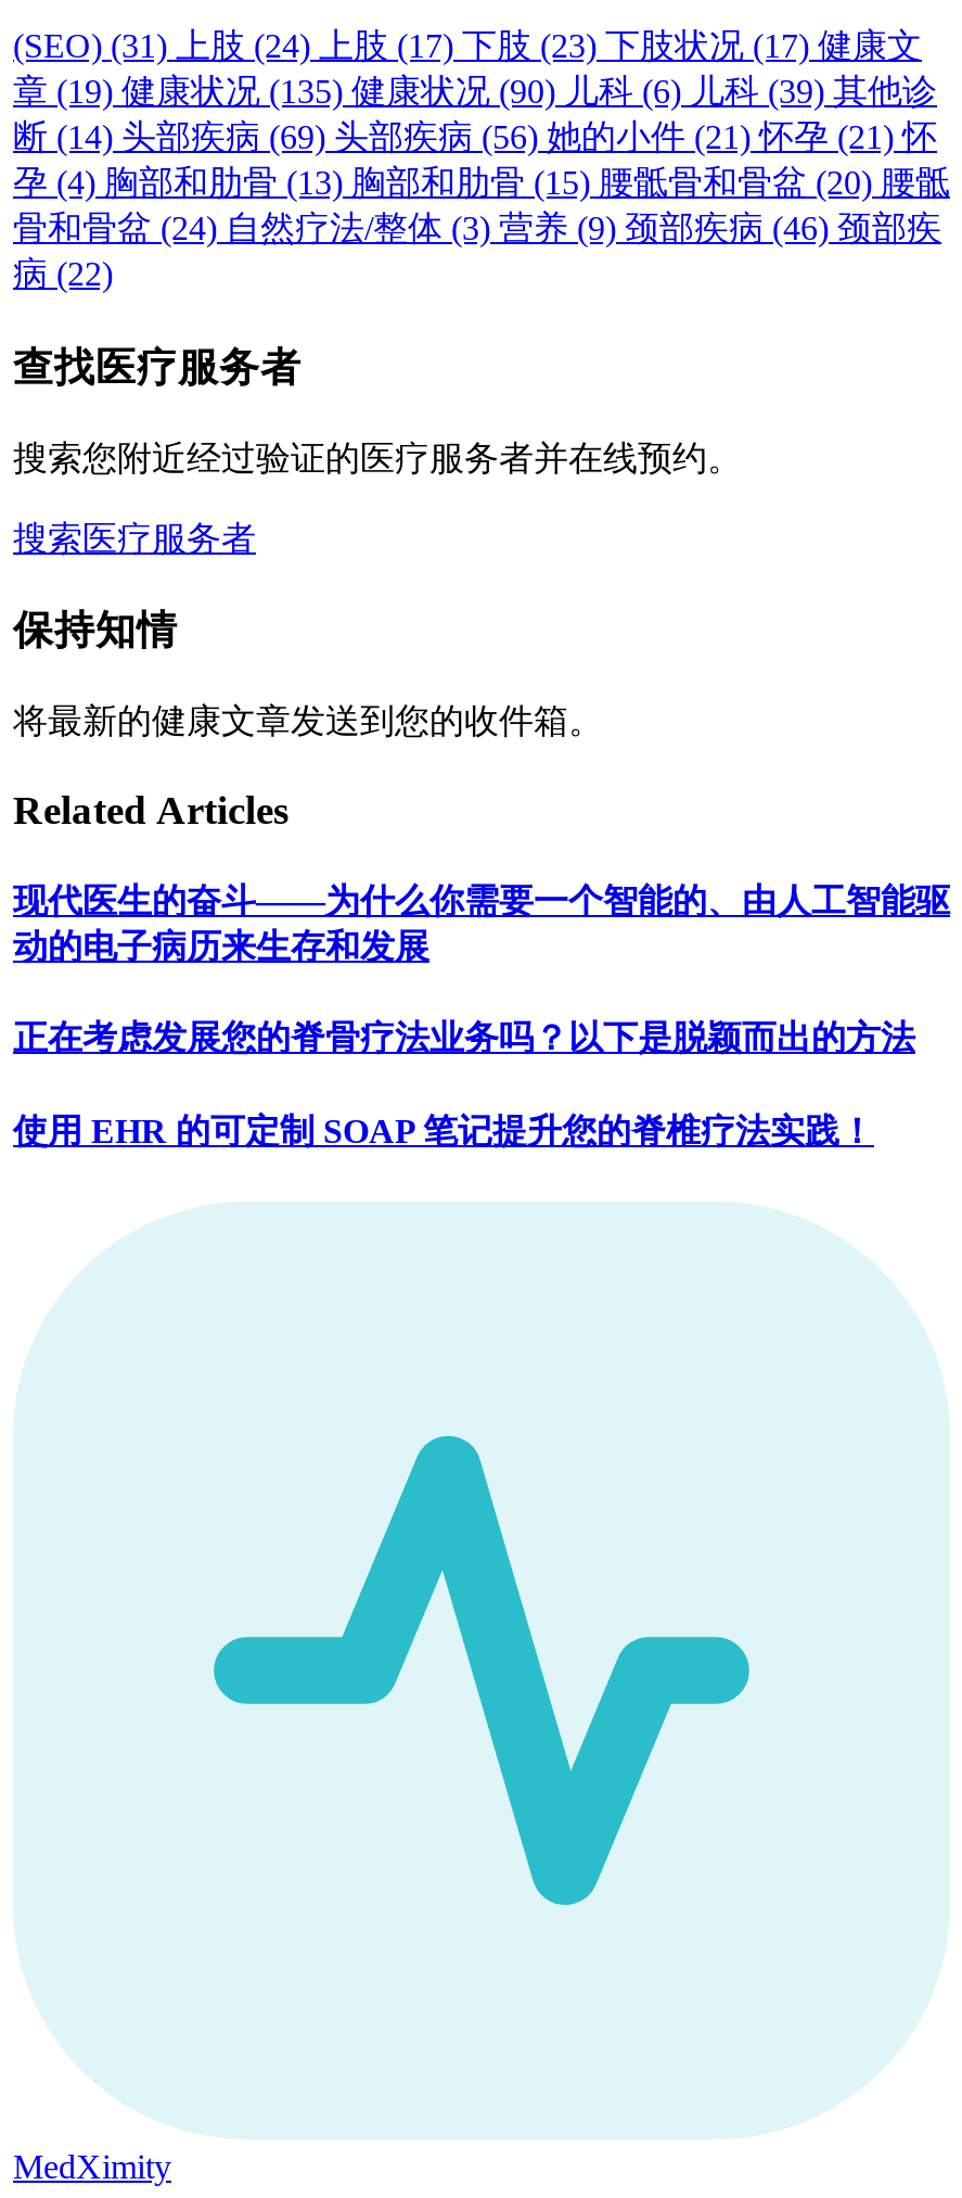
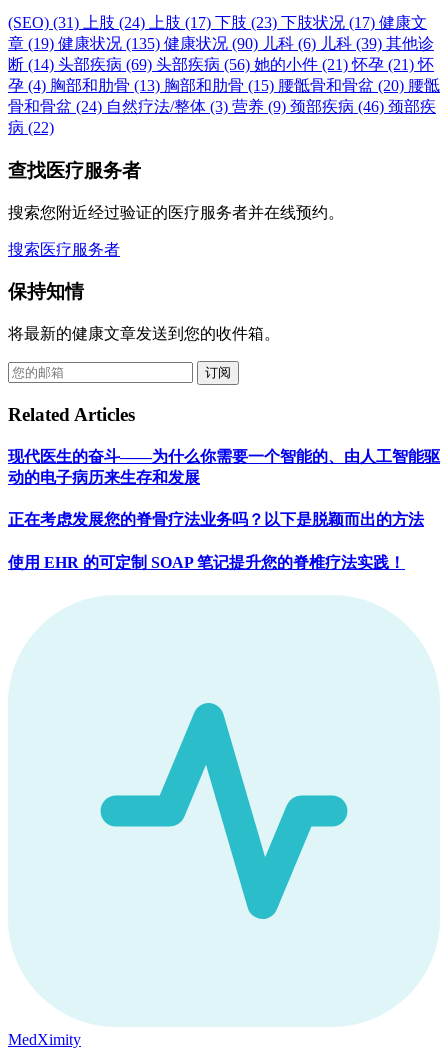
none -> [205,365,231,380] 订阅

